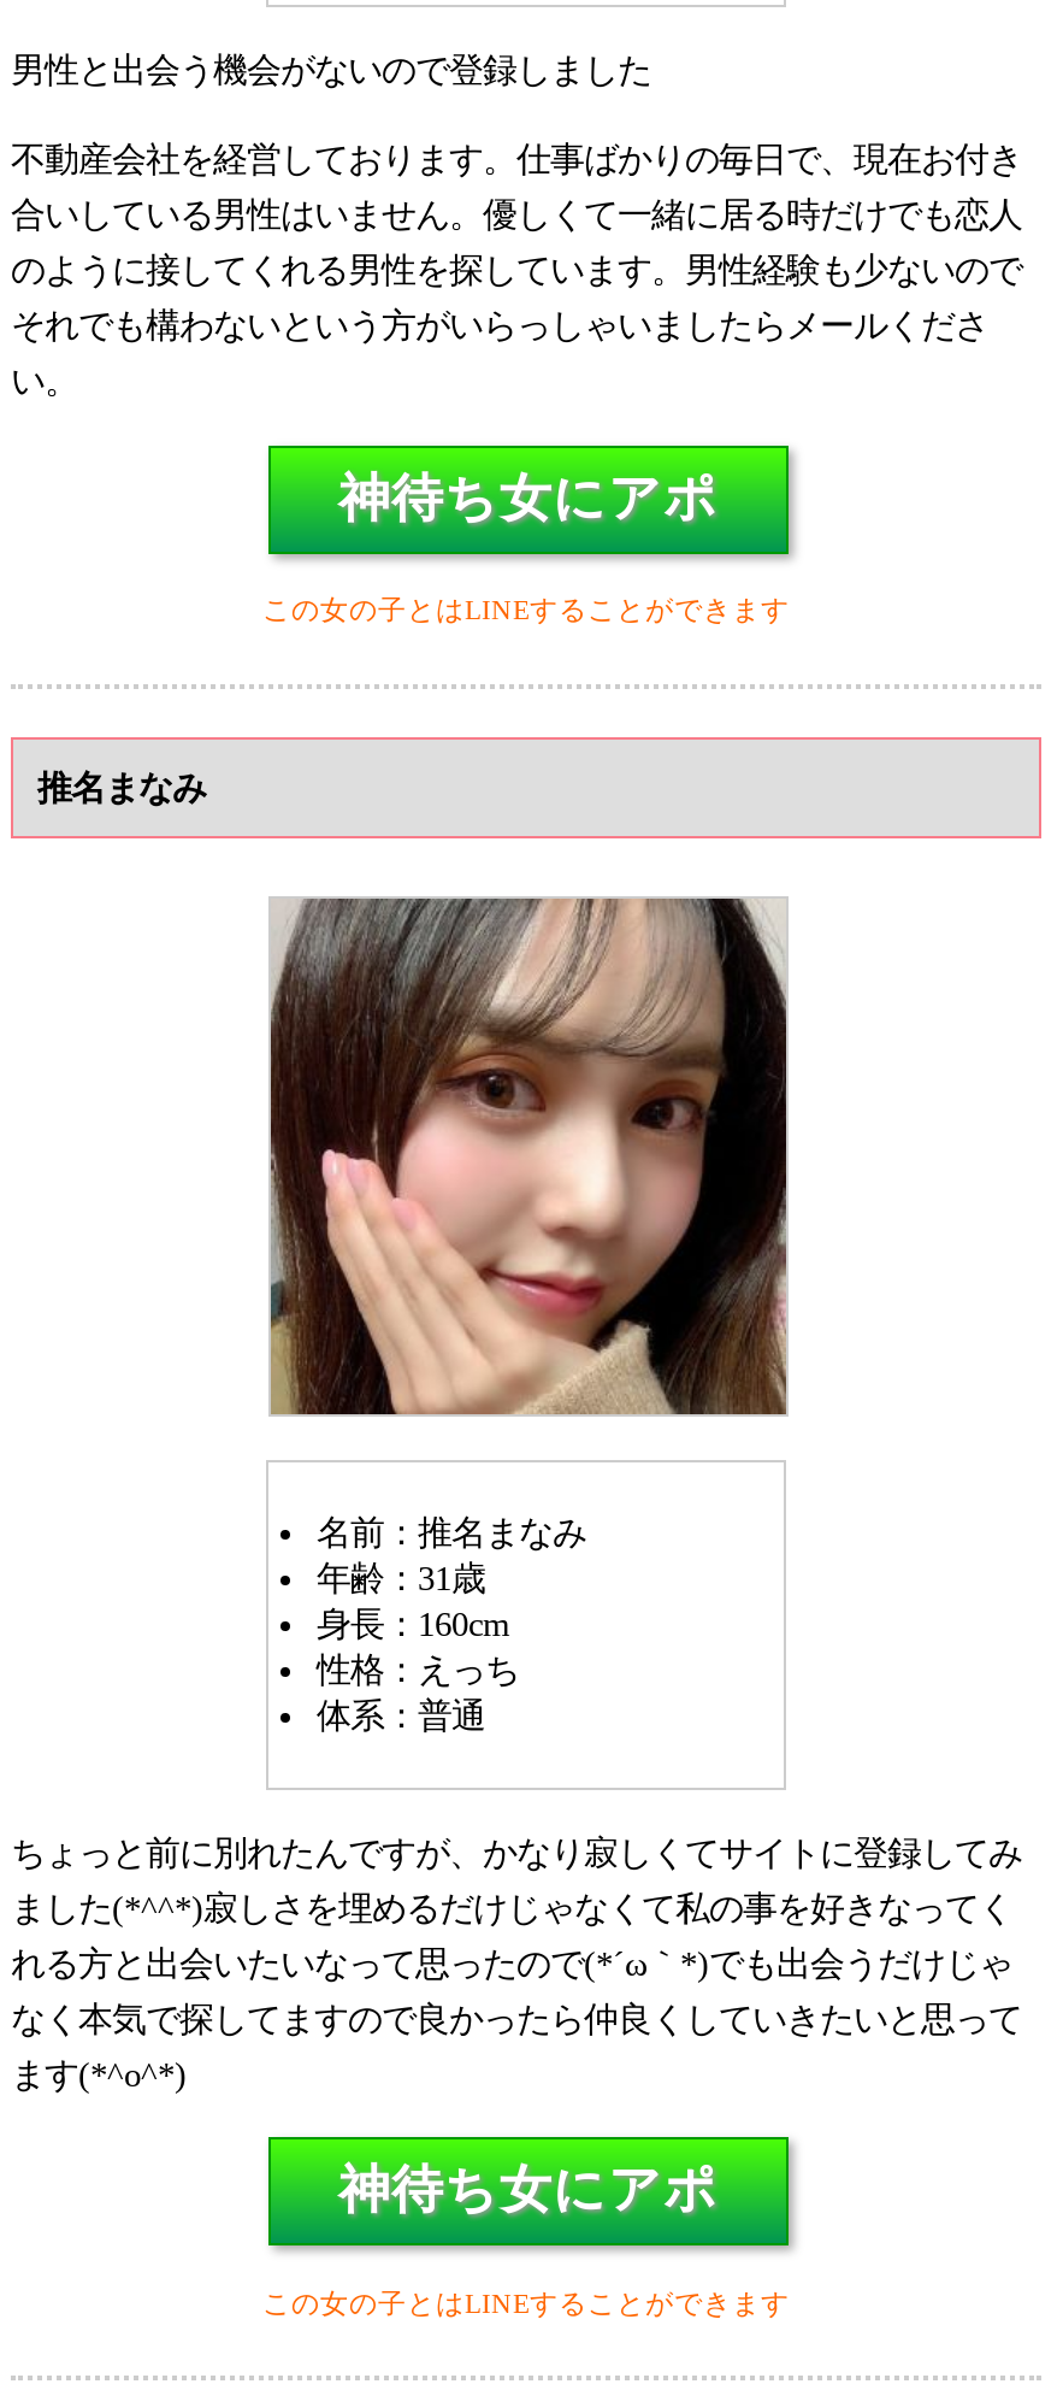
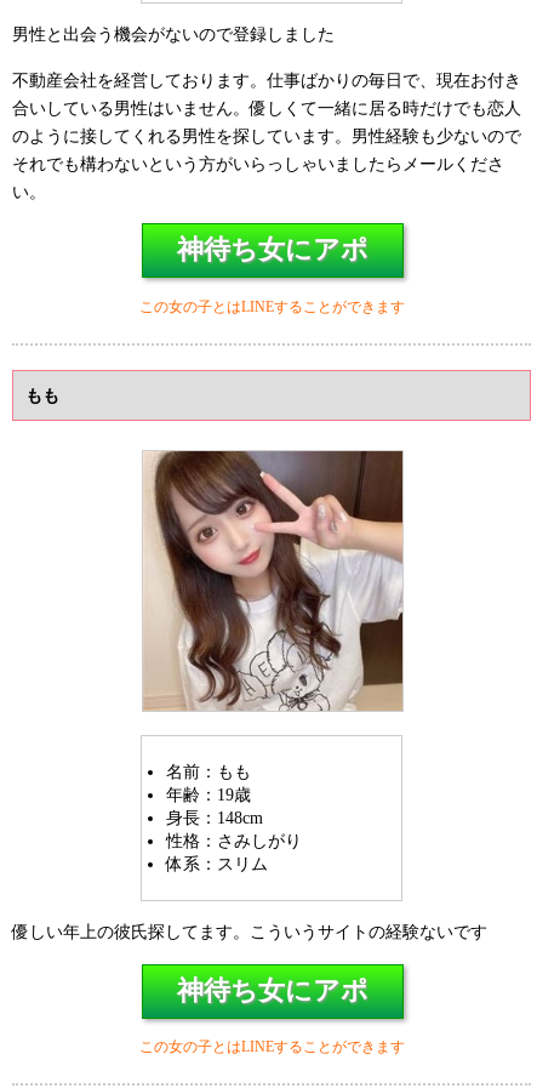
[37,767,206,806] 推名まなみ -> [25,386,59,405] もも
[268,897,789,1415] [image] -> [143,450,404,711] [image]
[317,1514,586,1735] 名前：推名まなみ | 年齢：31歳 | 身長：160cm | 性格：えっち | 体系：普通 -> [166,761,302,873] 名前：もも | 年齢：19歳 | 身長：148cm | 性格：さみしがり | 体系：スリム
[11,1833,1022,2093] ちょっと前に別れたんですが、かなり寂しくてサイトに登録してみ | ました(*^^*)寂しさを埋めるだけじゃなくて私の事を好きなってく | れる方と出会いたいなって思ったので(*´ω｀*)でも出会うだけじゃ | なく本気で探してますので良かったら仲良くしていきたいと思って | ます(*^o^*) -> [12,922,487,941] 優しい年上の彼氏探してます。こういうサイトの経験ないです

